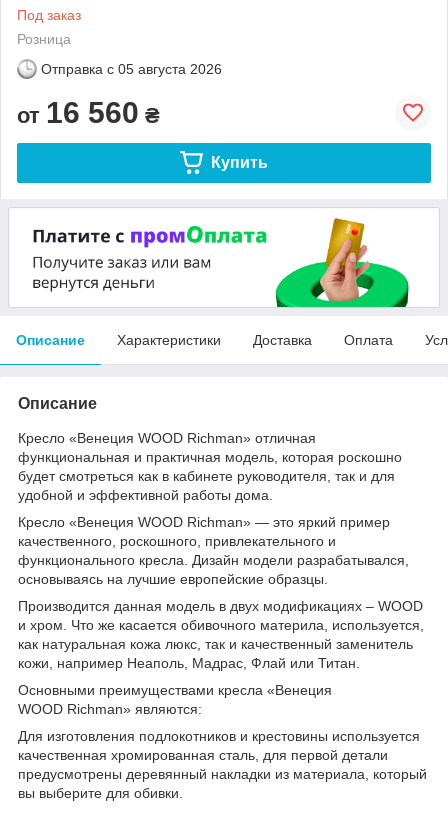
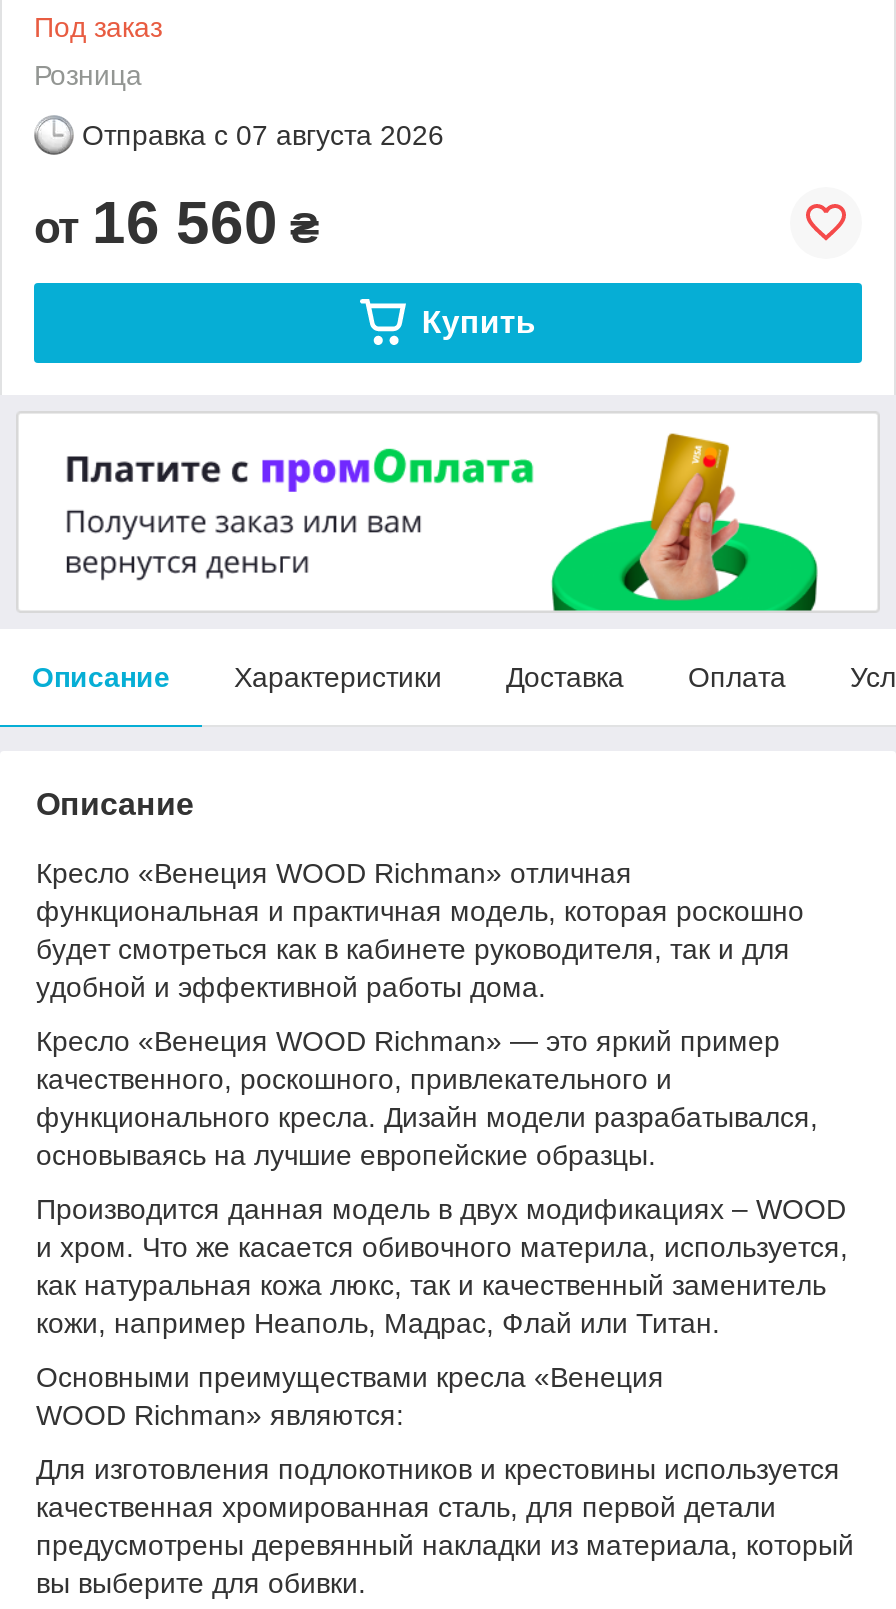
[41,61,222,77] Отправка с 05 августа 2026 -> [82,119,444,151] Отправка с 07 августа 2026

